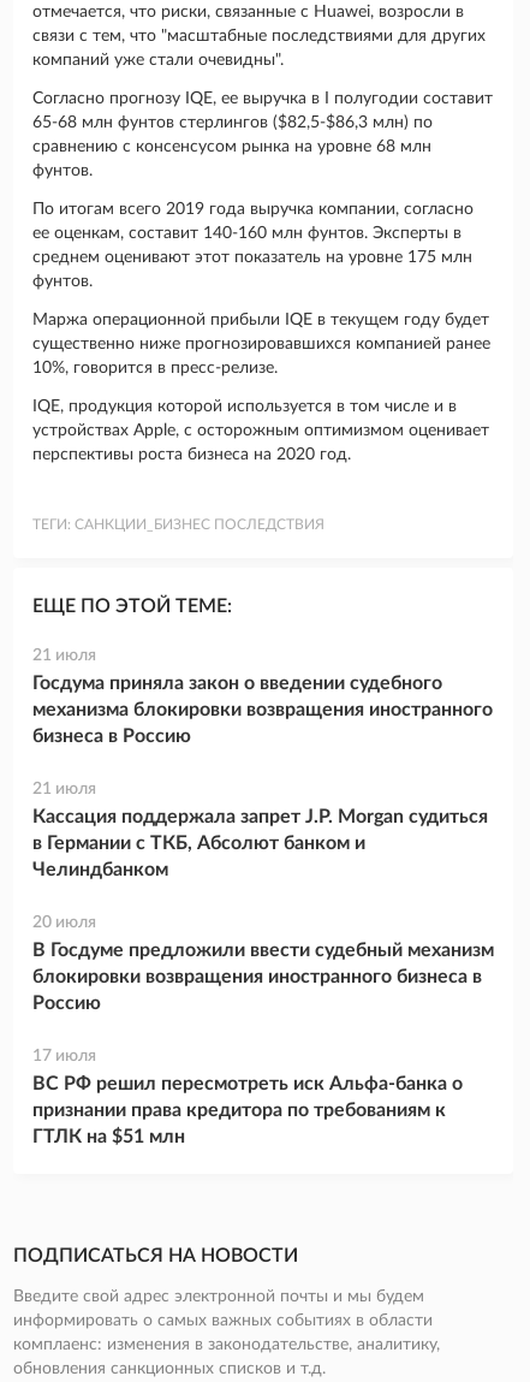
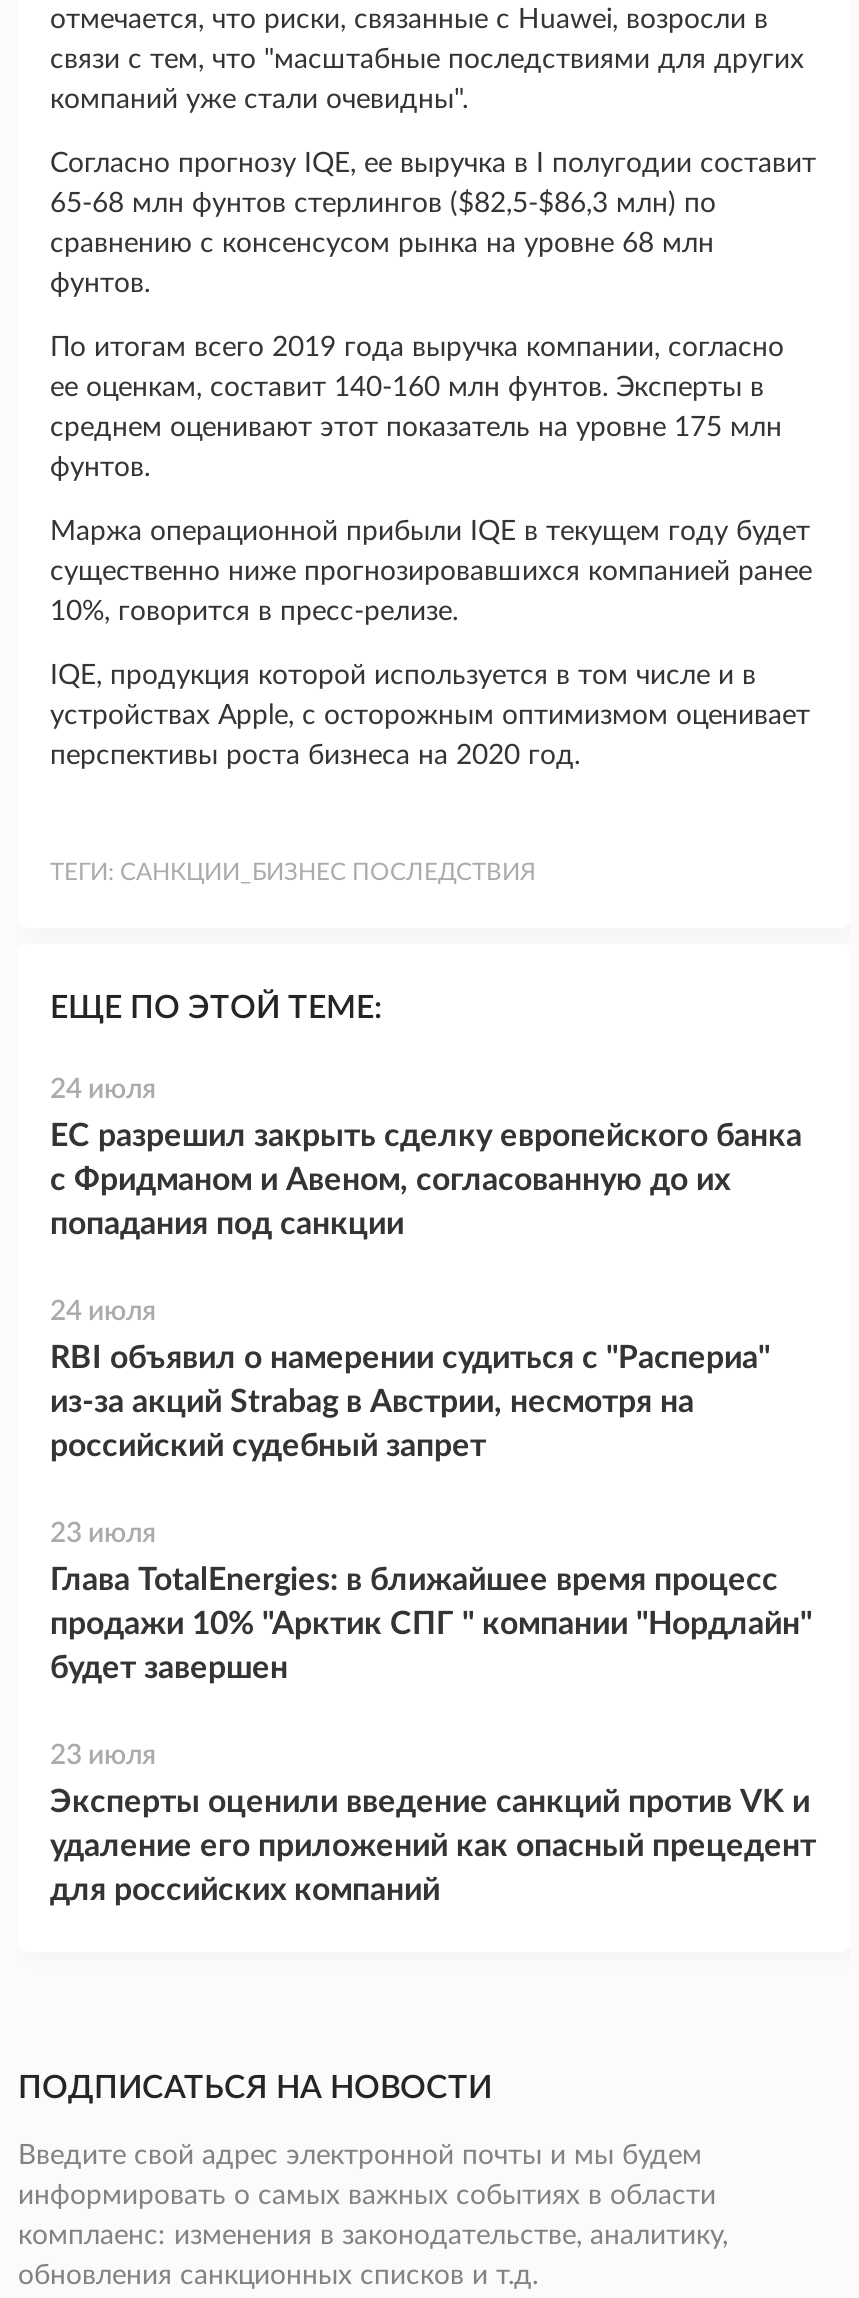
[32,647,96,664] 21 июля -> [50,1076,156,1104] 24 июля
[32,674,493,746] Госдума приняла закон о введении судебного | механизма блокировки возвращения иностранного | бизнеса в Россию -> [50,1120,802,1240] ЕС разрешил закрыть сделку европейского банка | с Фридманом и Авеном, согласованную до их | попадания под санкции
[32,781,96,797] 21 июля -> [50,1298,156,1326] 24 июля
[32,807,488,879] Кассация поддержала запрет J.P. Morgan судиться | в Германии с ТКБ, Абсолют банком и | Челиндбанком -> [50,1342,770,1462] RBI объявил о намерении судиться с "Распериа" | из-за акций Strabag в Австрии, несмотря на | российский судебный запрет
[32,914,96,931] 20 июля -> [50,1520,156,1548] 23 июля
[32,941,494,1013] В Госдуме предложили ввести судебный механизм | блокировки возвращения иностранного бизнеса в | Россию -> [50,1564,812,1684] Глава TotalEnergies: в ближайшее время процесс | продажи 10% "Арктик СПГ " компании "Нордлайн" | будет завершен
[32,1048,96,1064] 17 июля -> [50,1742,156,1770] 23 июля
[32,1074,463,1146] ВС РФ решил пересмотреть иск Альфа-банка о | признании права кредитора по требованиям к | ГТЛК на $51 млн -> [50,1786,816,1906] Эксперты оценили введение санкций против VK и | удаление его приложений как опасный прецедент | для российских компаний

